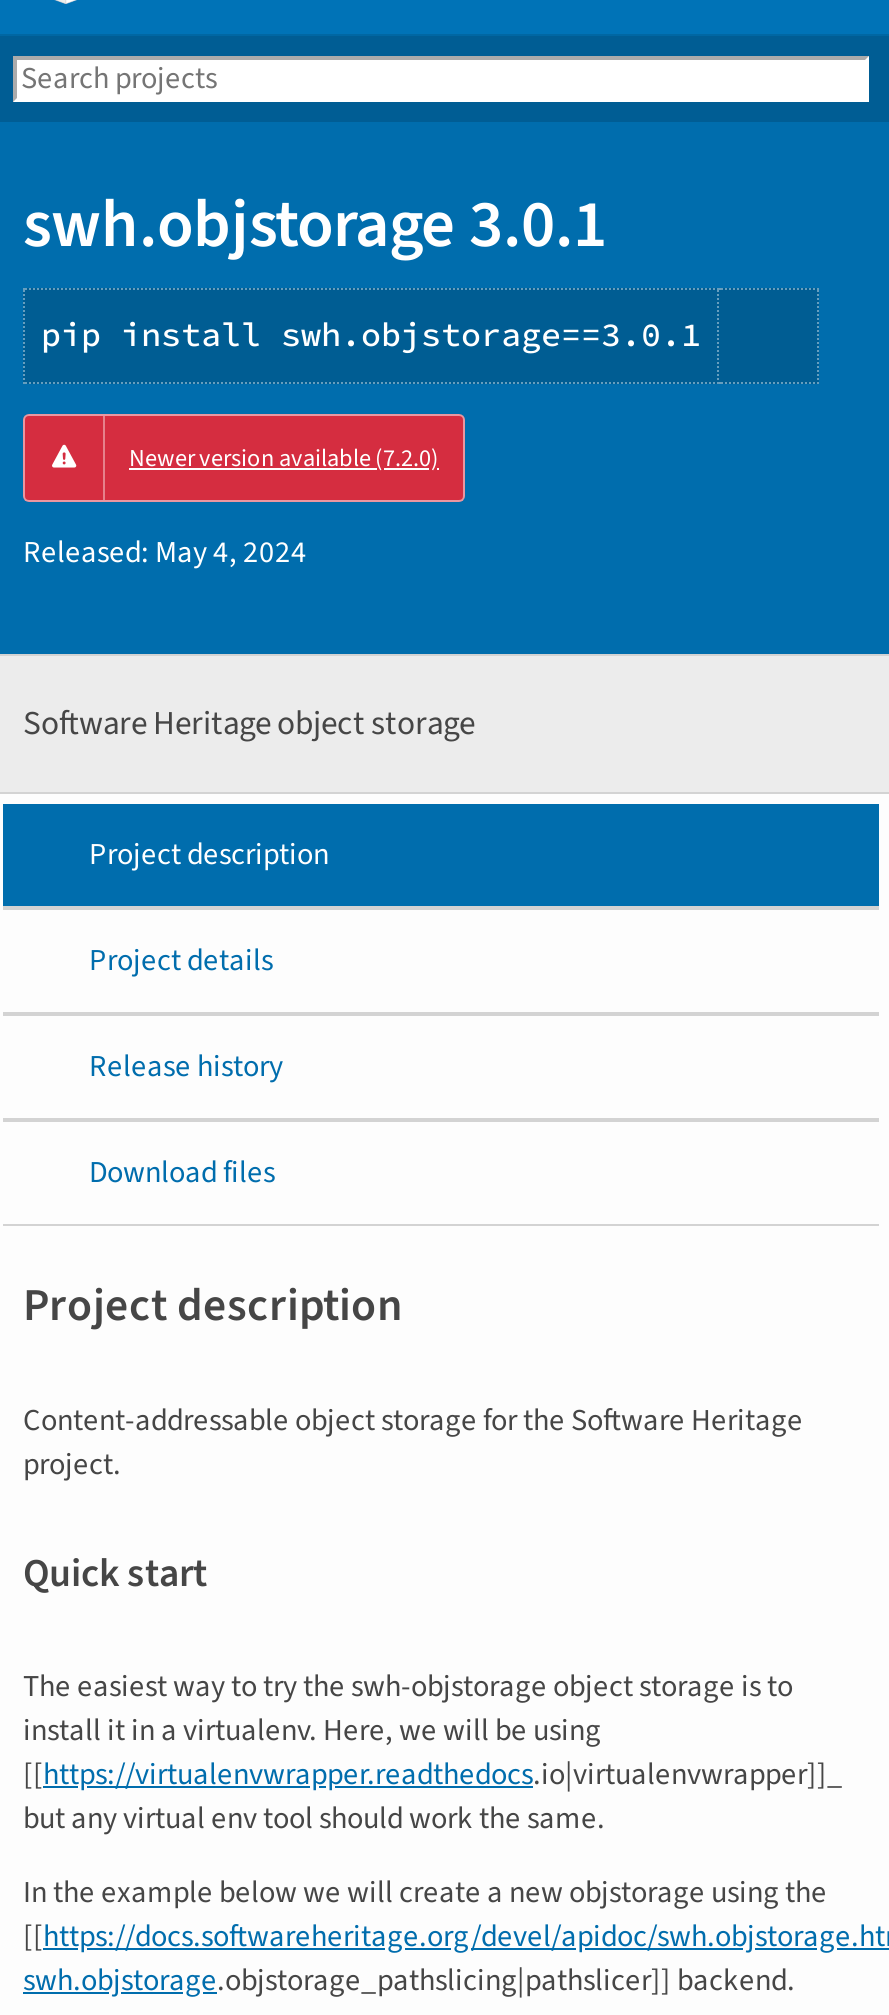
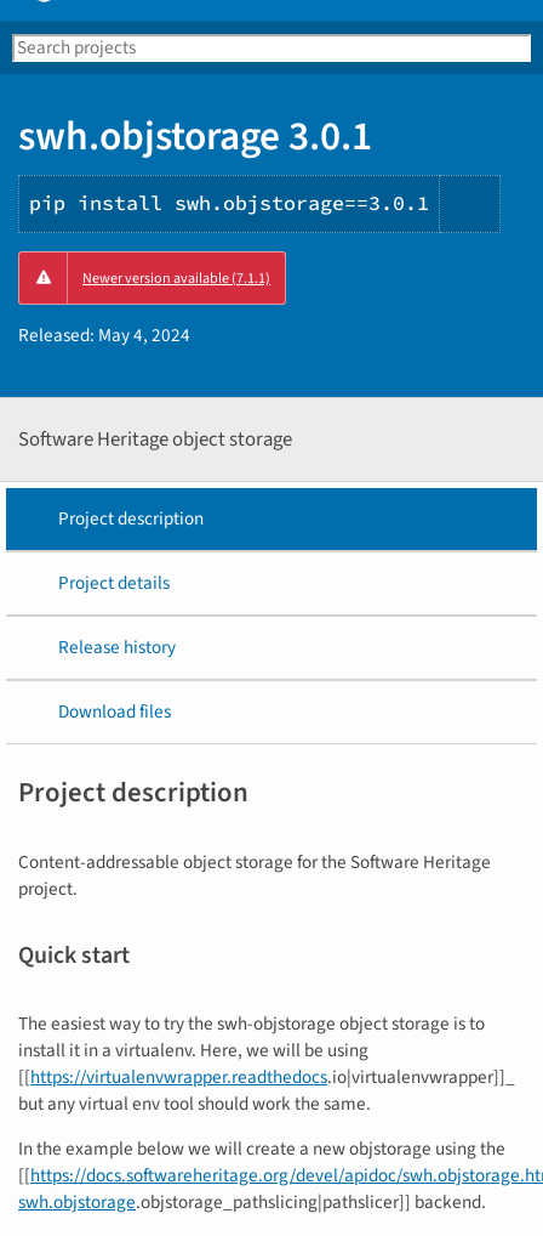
[129,441,439,475] Newer version available (7.2.0) -> [82,268,270,288] Newer version available (7.1.1)

